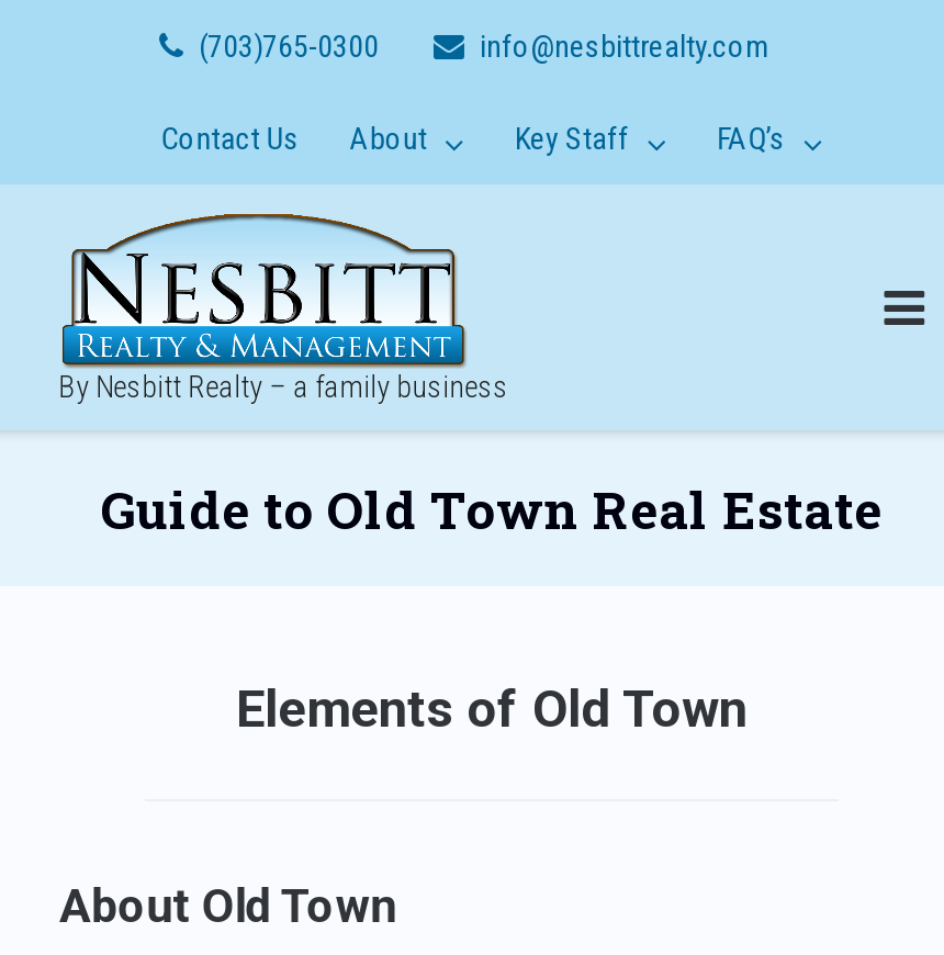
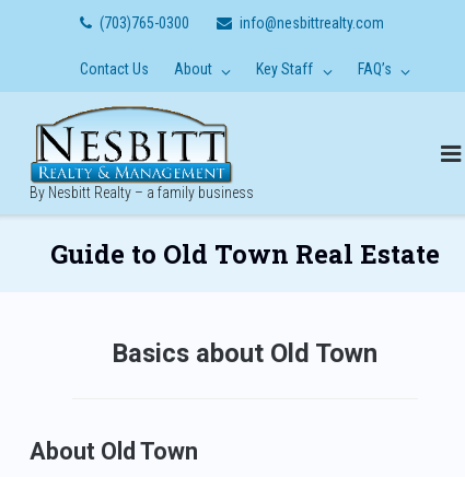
[236,679,748,741] Elements of Old Town -> [113,338,377,369] Basics about Old Town

